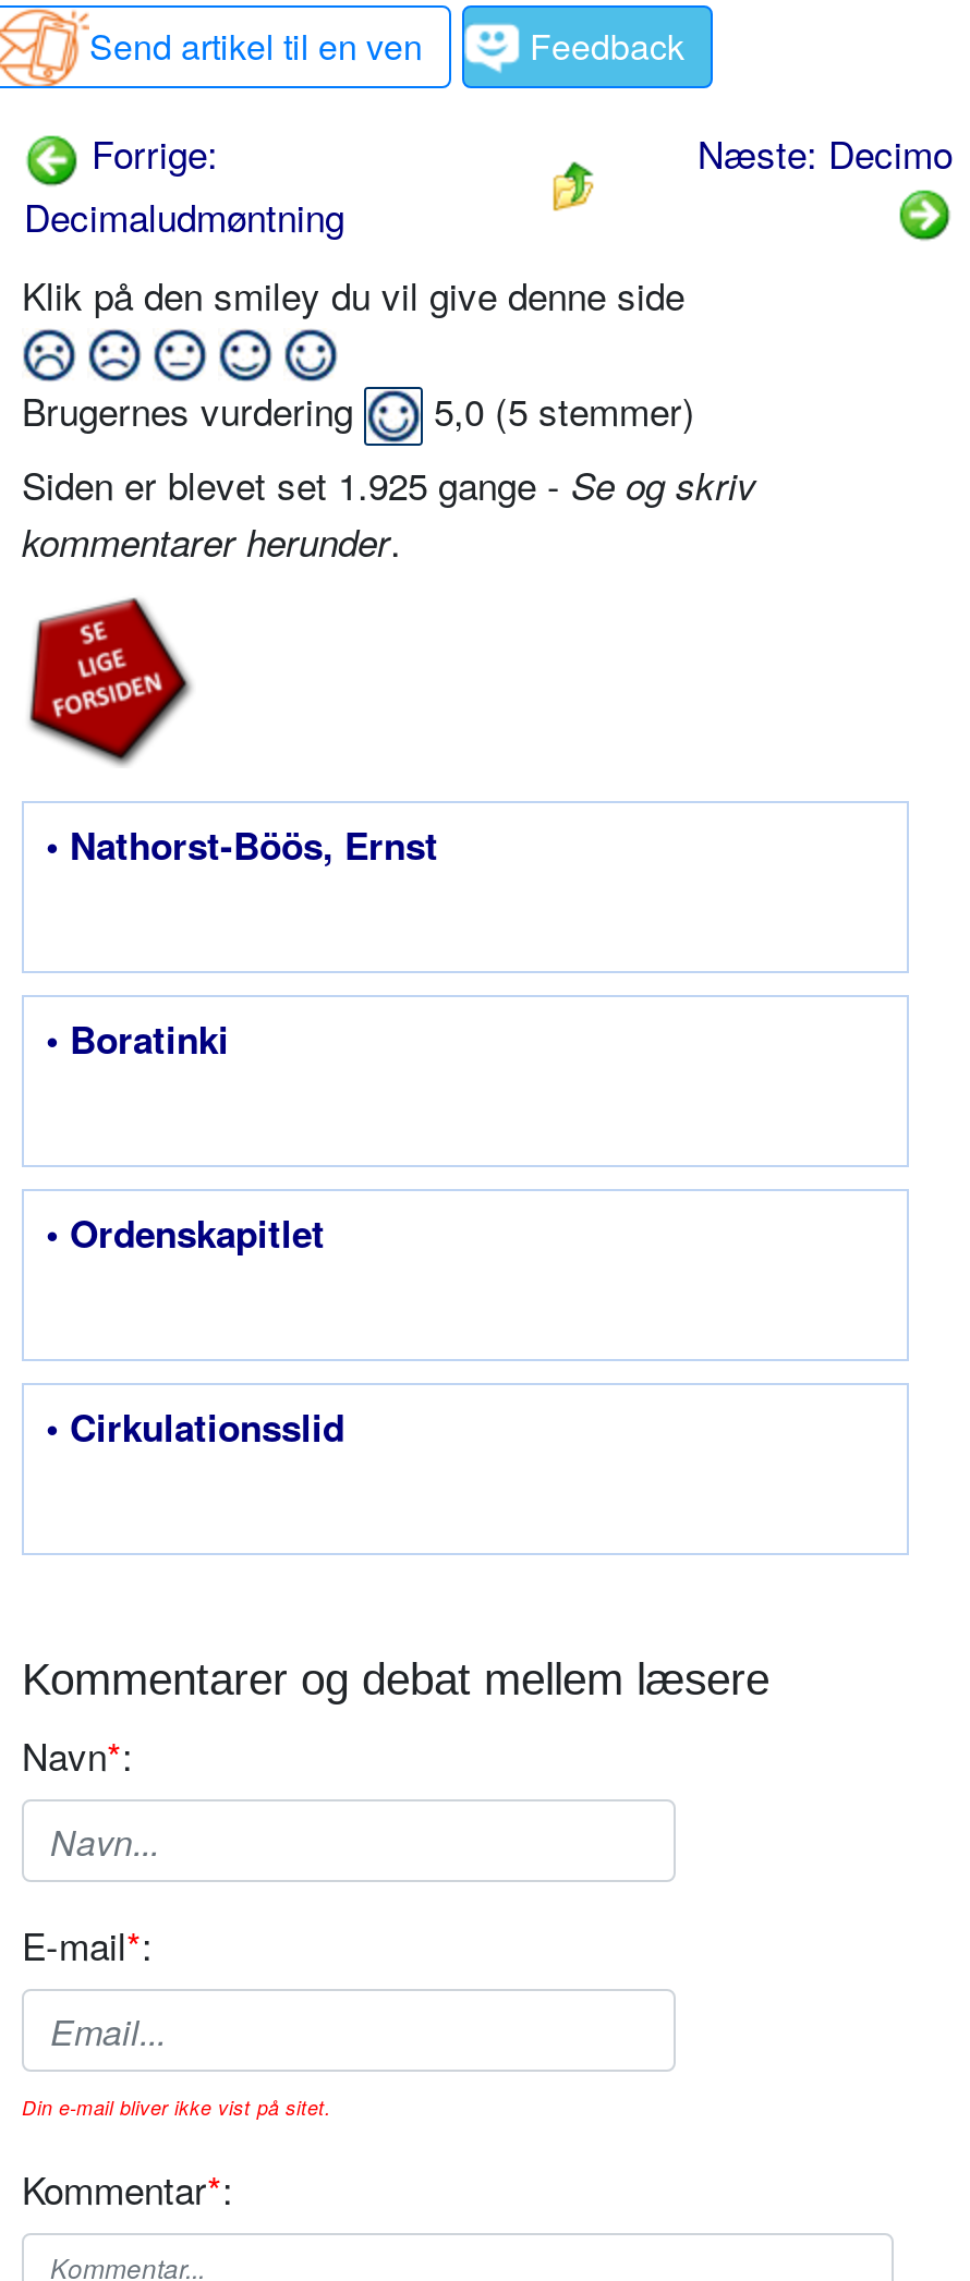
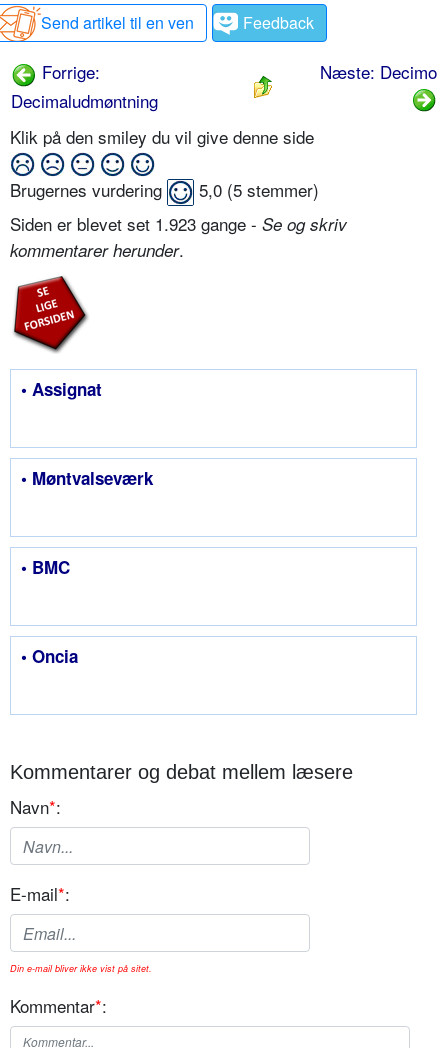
[22,458,756,512] Siden er blevet set 1.925 gange - Se og skriv -> [10,211,347,236] Siden er blevet set 1.923 gange - Se og skriv
[46,819,438,872] • Nathorst-Böös, Ernst -> [21,377,102,401] • Assignat
[46,1013,229,1066] • Boratinki -> [21,466,153,490] • Møntvalseværk
[46,1207,325,1260] • Ordenskapitlet -> [21,555,70,579] • BMC
[46,1401,344,1454] • Cirkulationsslid -> [21,644,78,668] • Oncia

